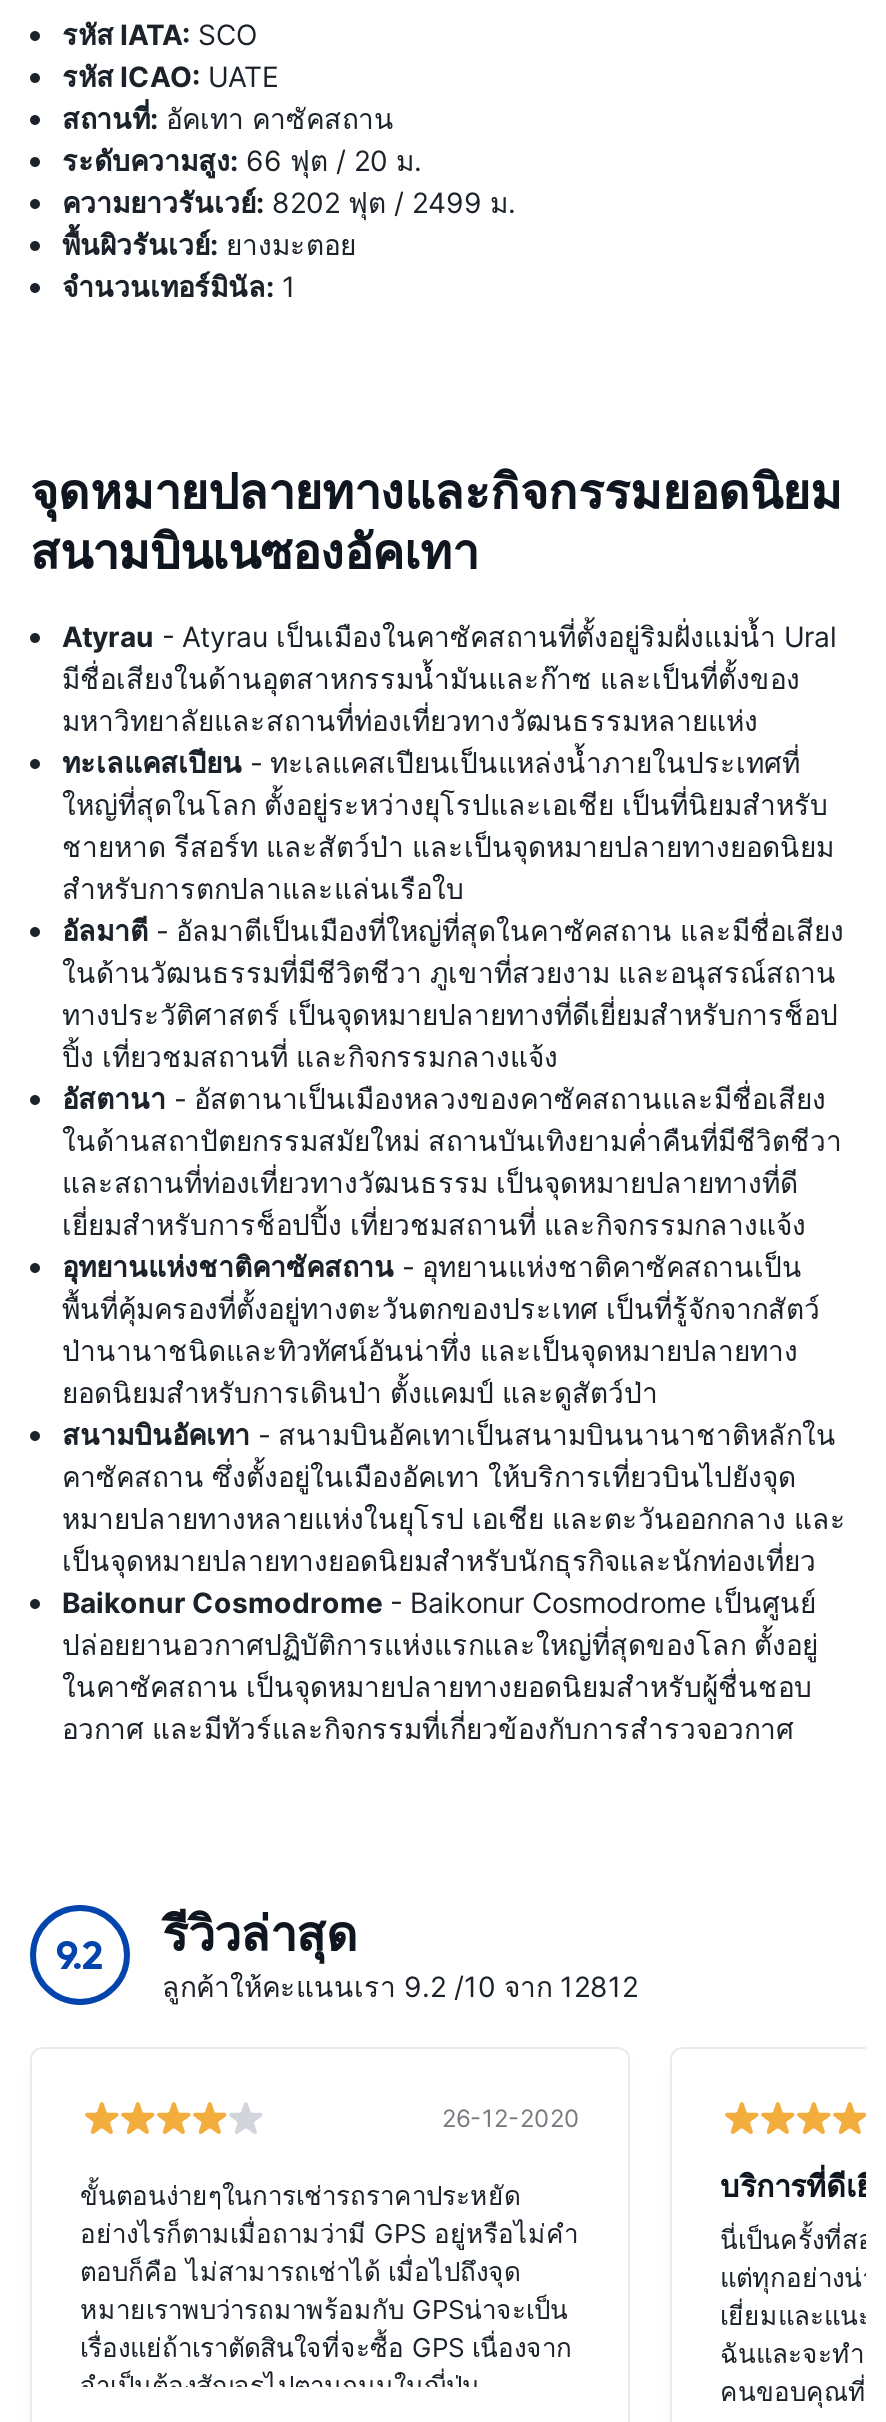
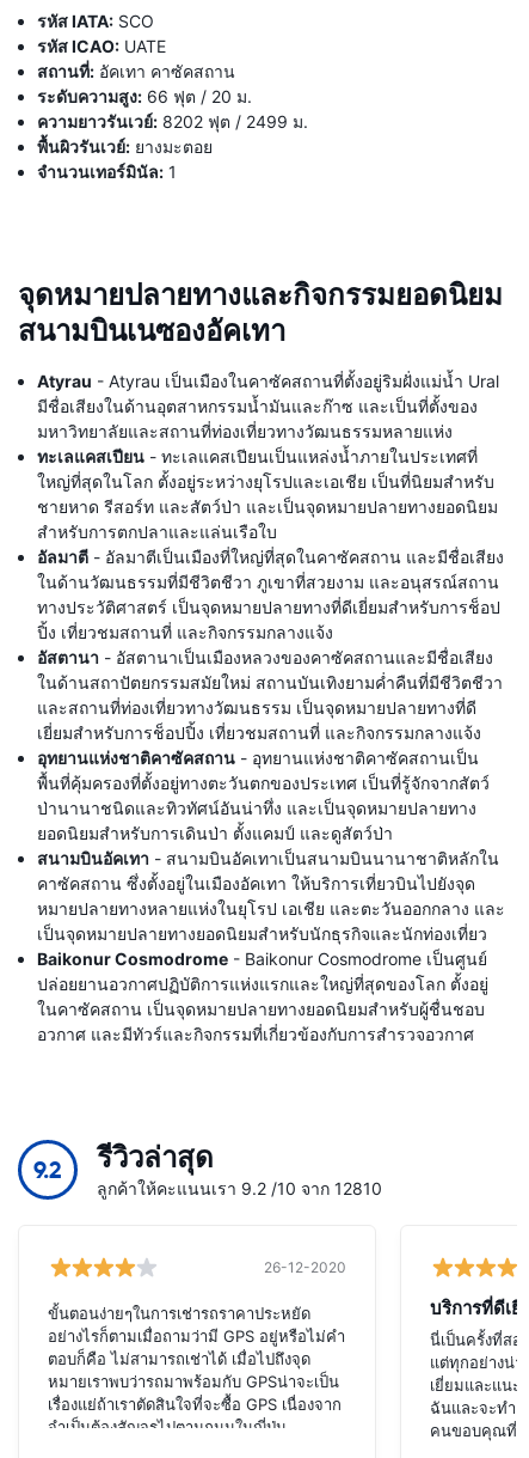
[162,1969,638,2003] ลูกค้าให้คะแนนเรา 9.2 /10 จาก 12812 -> [97,1178,382,1198] ลูกค้าให้คะแนนเรา 9.2 /10 จาก 12810

